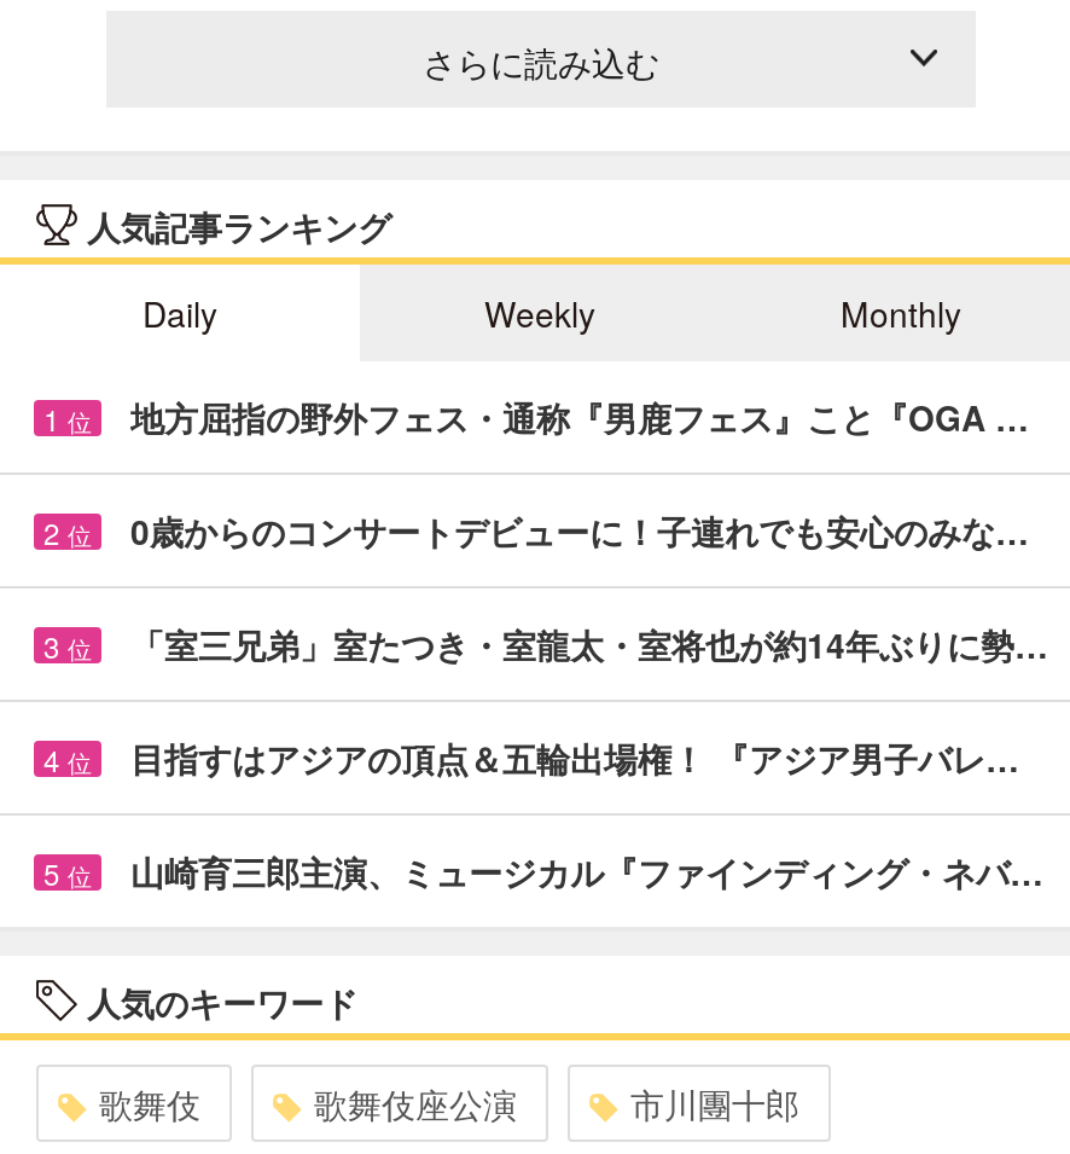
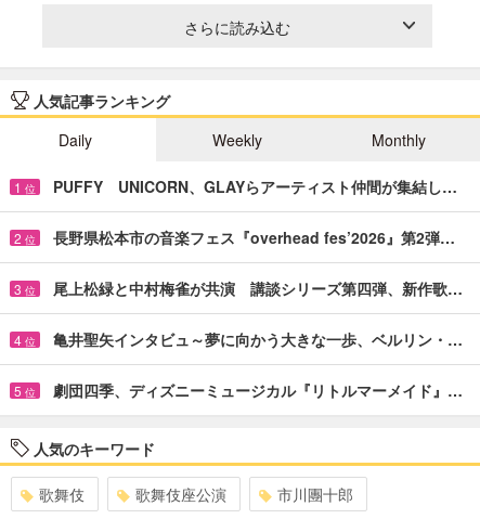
[130,392,1029,441] 地方屈指の野外フェス・通称『男鹿フェス』こと『OGA … -> [53,175,457,197] PUFFY UNICORN、GLAYらアーティスト仲間が集結し…
[130,506,1029,554] 0歳からのコンサートデビューに！子連れでも安心のみな… -> [53,226,455,248] 長野県松本市の音楽フェス『overhead fes’2026』第2弾…
[130,619,1048,668] 「室三兄弟」室たつき・室龍太・室将也が約14年ぶりに勢… -> [53,277,463,299] 尾上松緑と中村梅雀が共演 講談シリーズ第四弾、新作歌…
[130,733,1019,781] 目指すはアジアの頂点＆五輪出場権！ 『アジア男子バレ… -> [53,328,463,350] 亀井聖矢インタビュ～夢に向かう大きな一歩、ベルリン・…
[130,847,1043,895] 山崎育三郎主演、ミュージカル『ファインディング・ネバ… -> [53,379,463,401] 劇団四季、ディズニーミュージカル『リトルマーメイド』…

